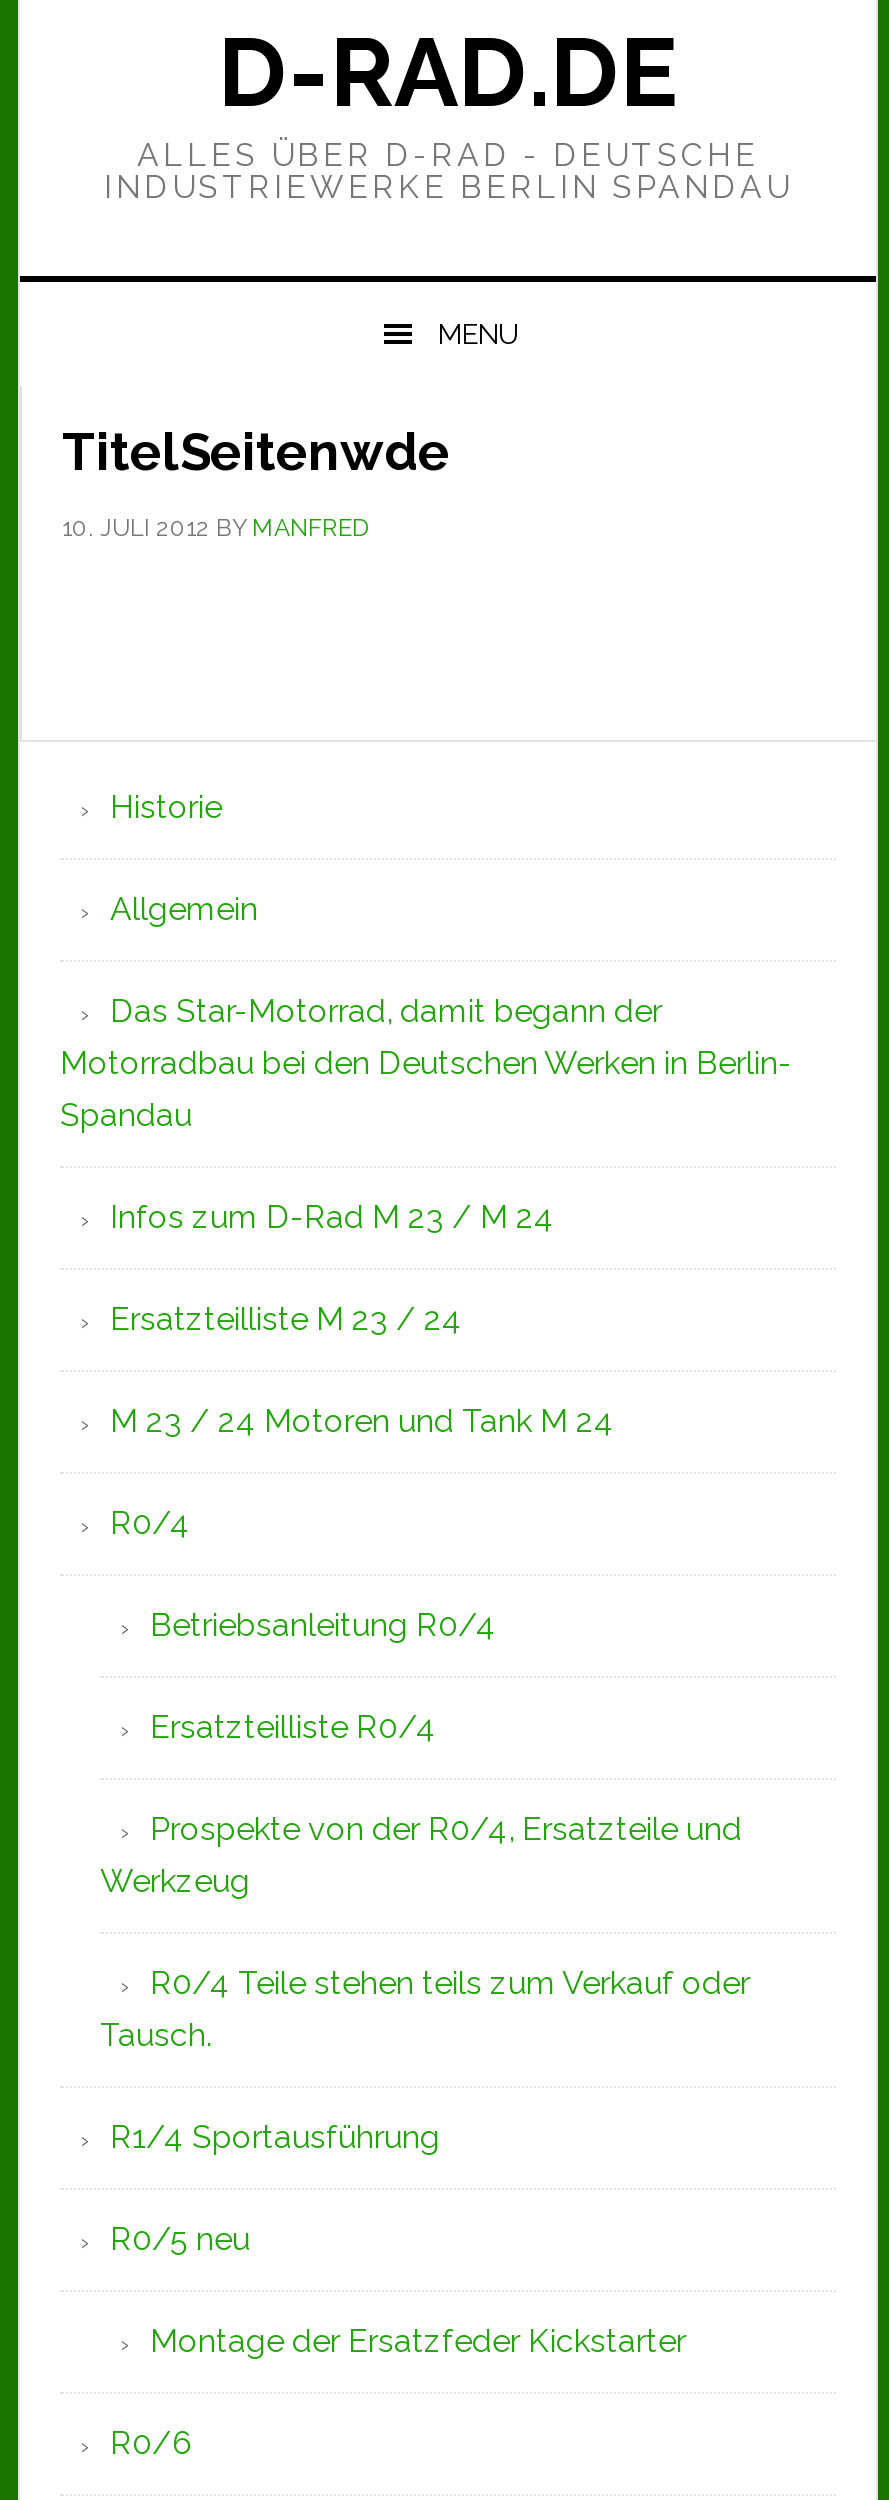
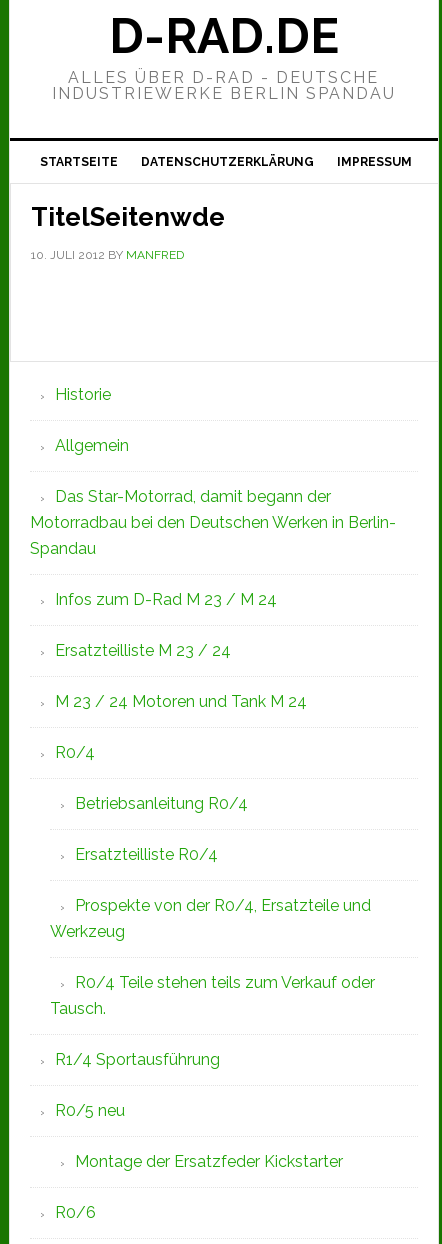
[438,318,518,350] MENU -> [40,155,412,169] STARTSEITE | DATENSCHUTZERKLÄRUNG | IMPRESSUM

